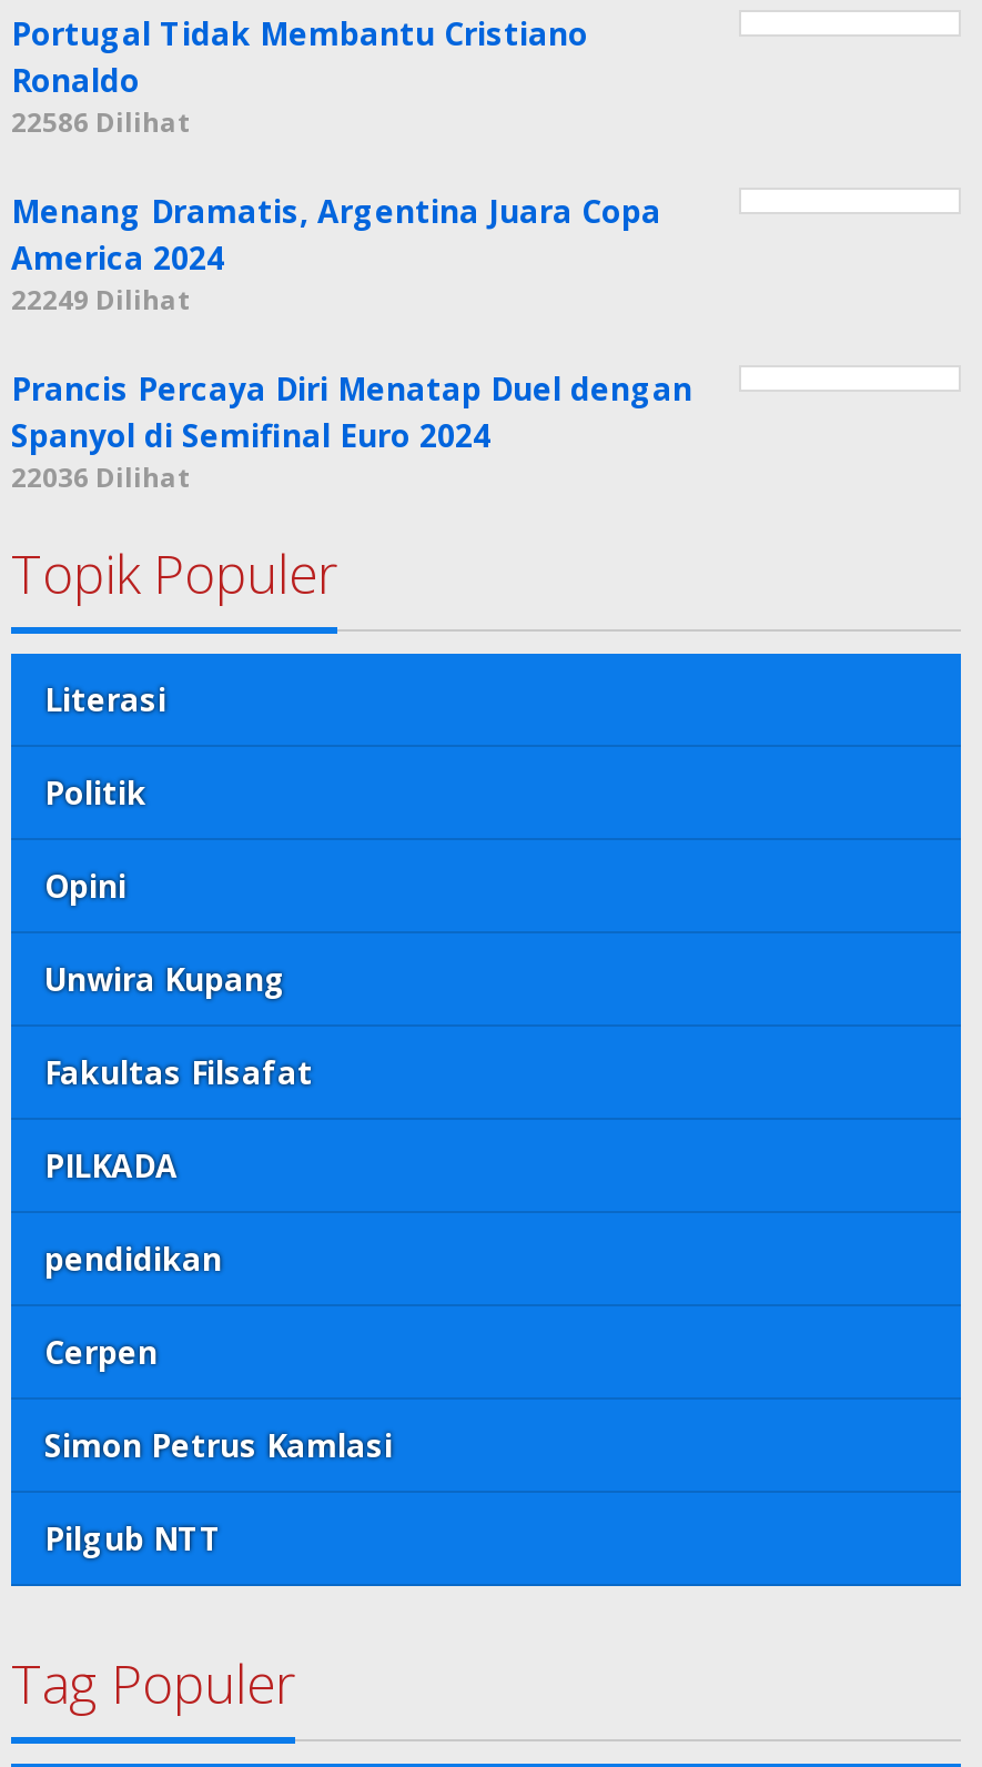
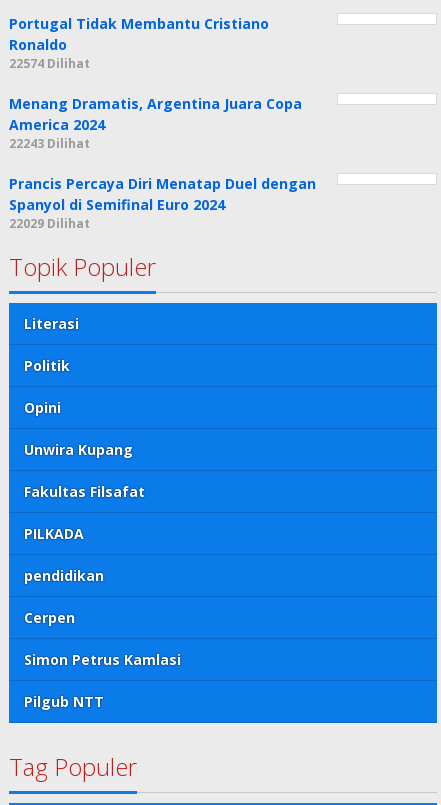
[11,103,191,141] 22586 Dilihat -> [9,55,90,72] 22574 Dilihat
[11,280,191,318] 22249 Dilihat -> [9,135,90,152] 22243 Dilihat
[11,458,191,496] 22036 Dilihat -> [9,215,90,232] 22029 Dilihat

